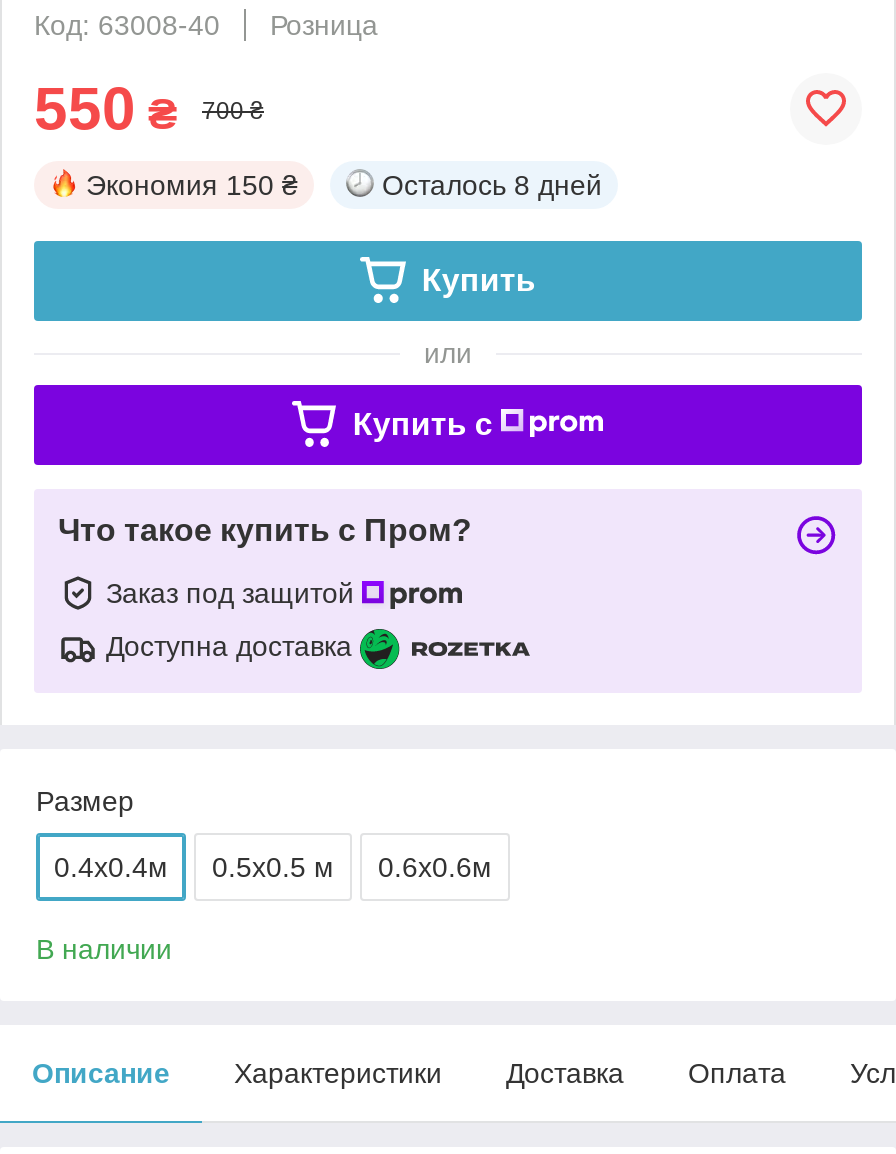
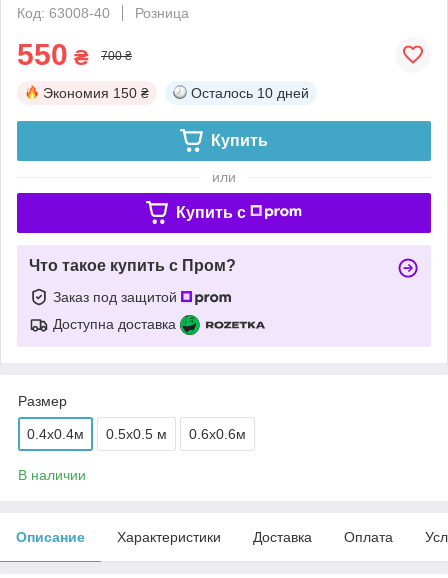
[382,169,602,201] Осталось 8 дней -> [191,85,309,101] Осталось 10 дней

